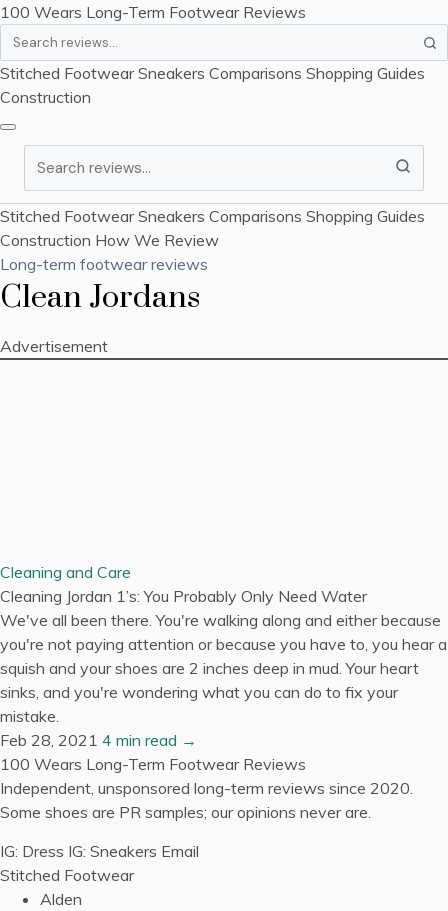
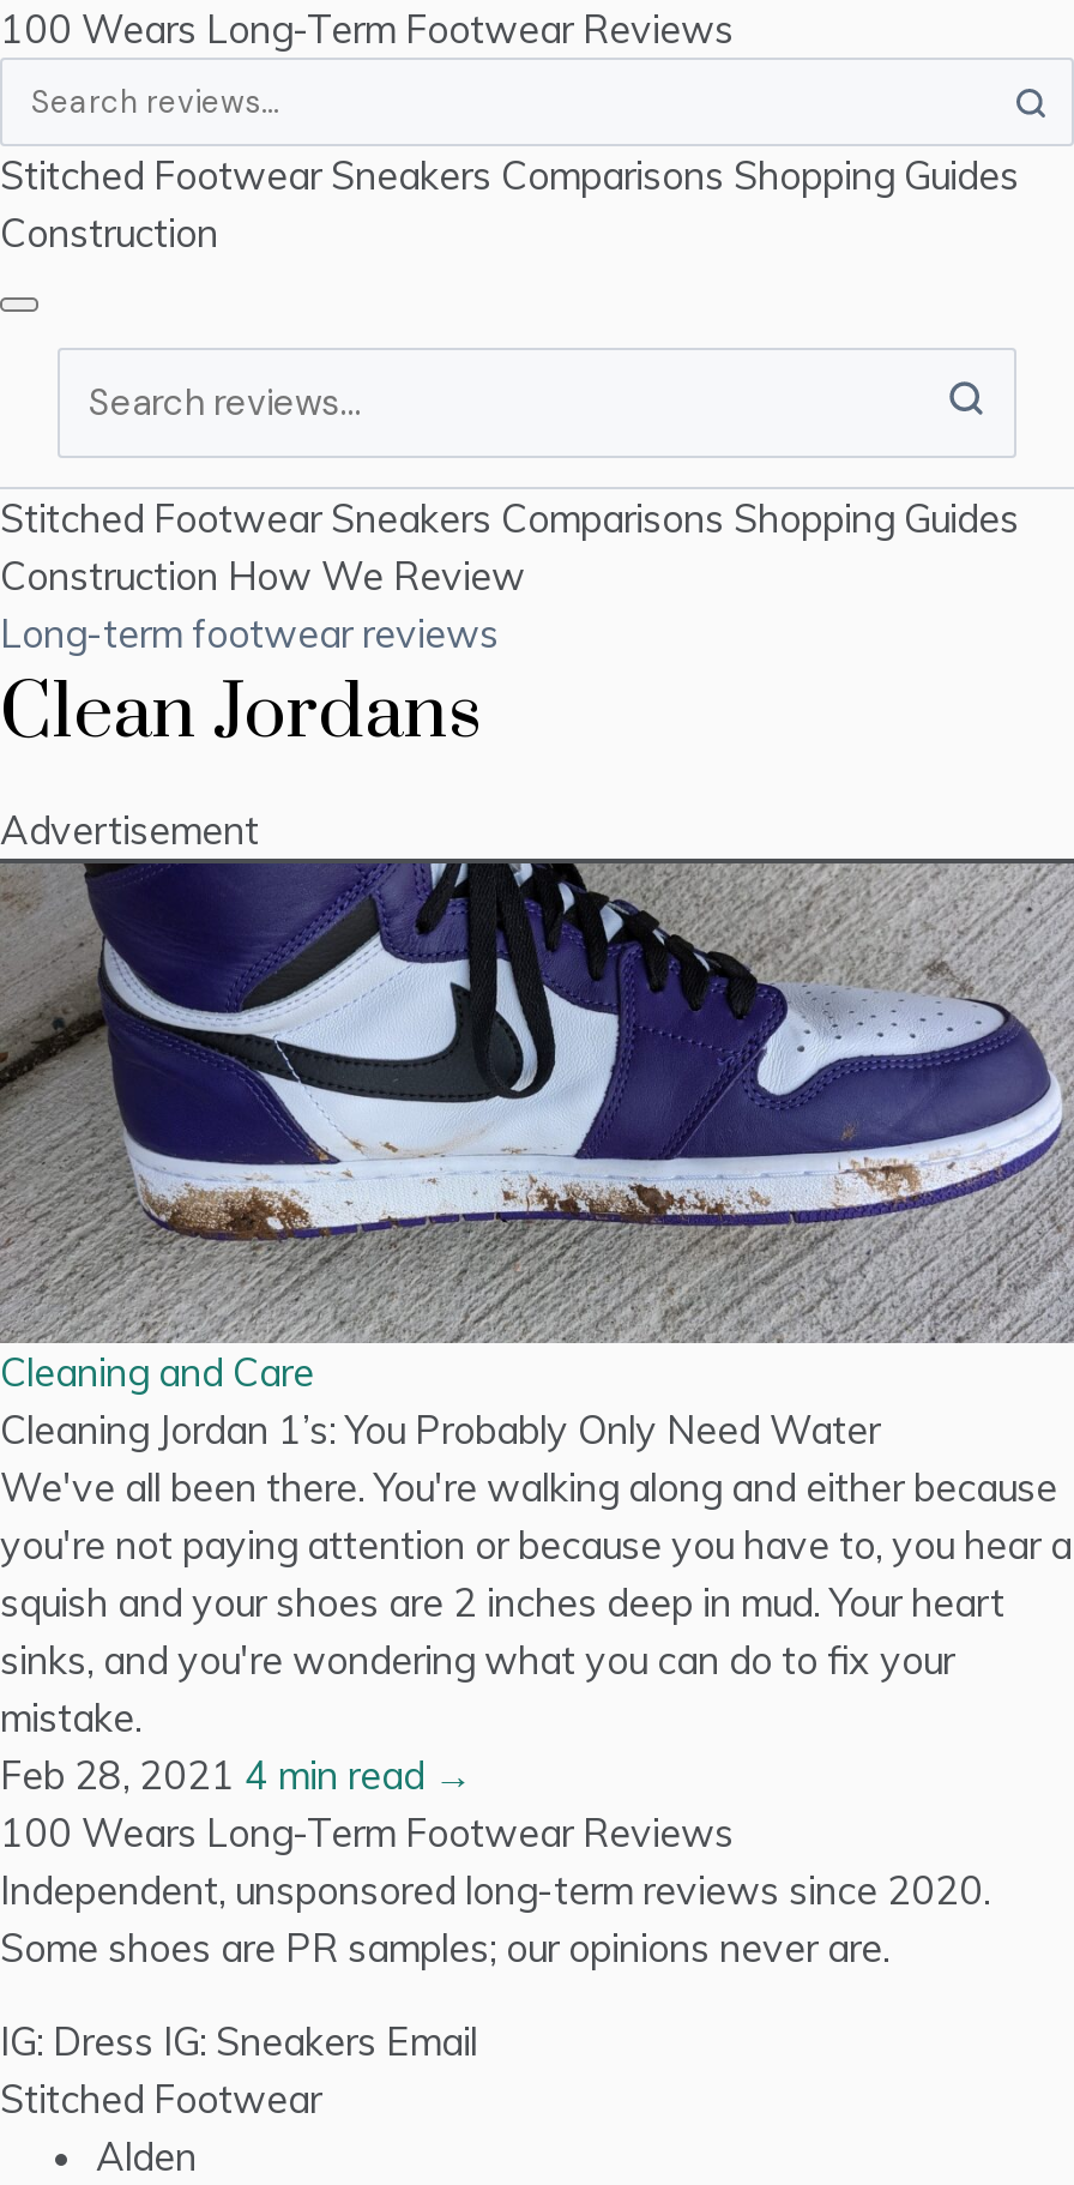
none -> [7,861,1067,1346] [image]

